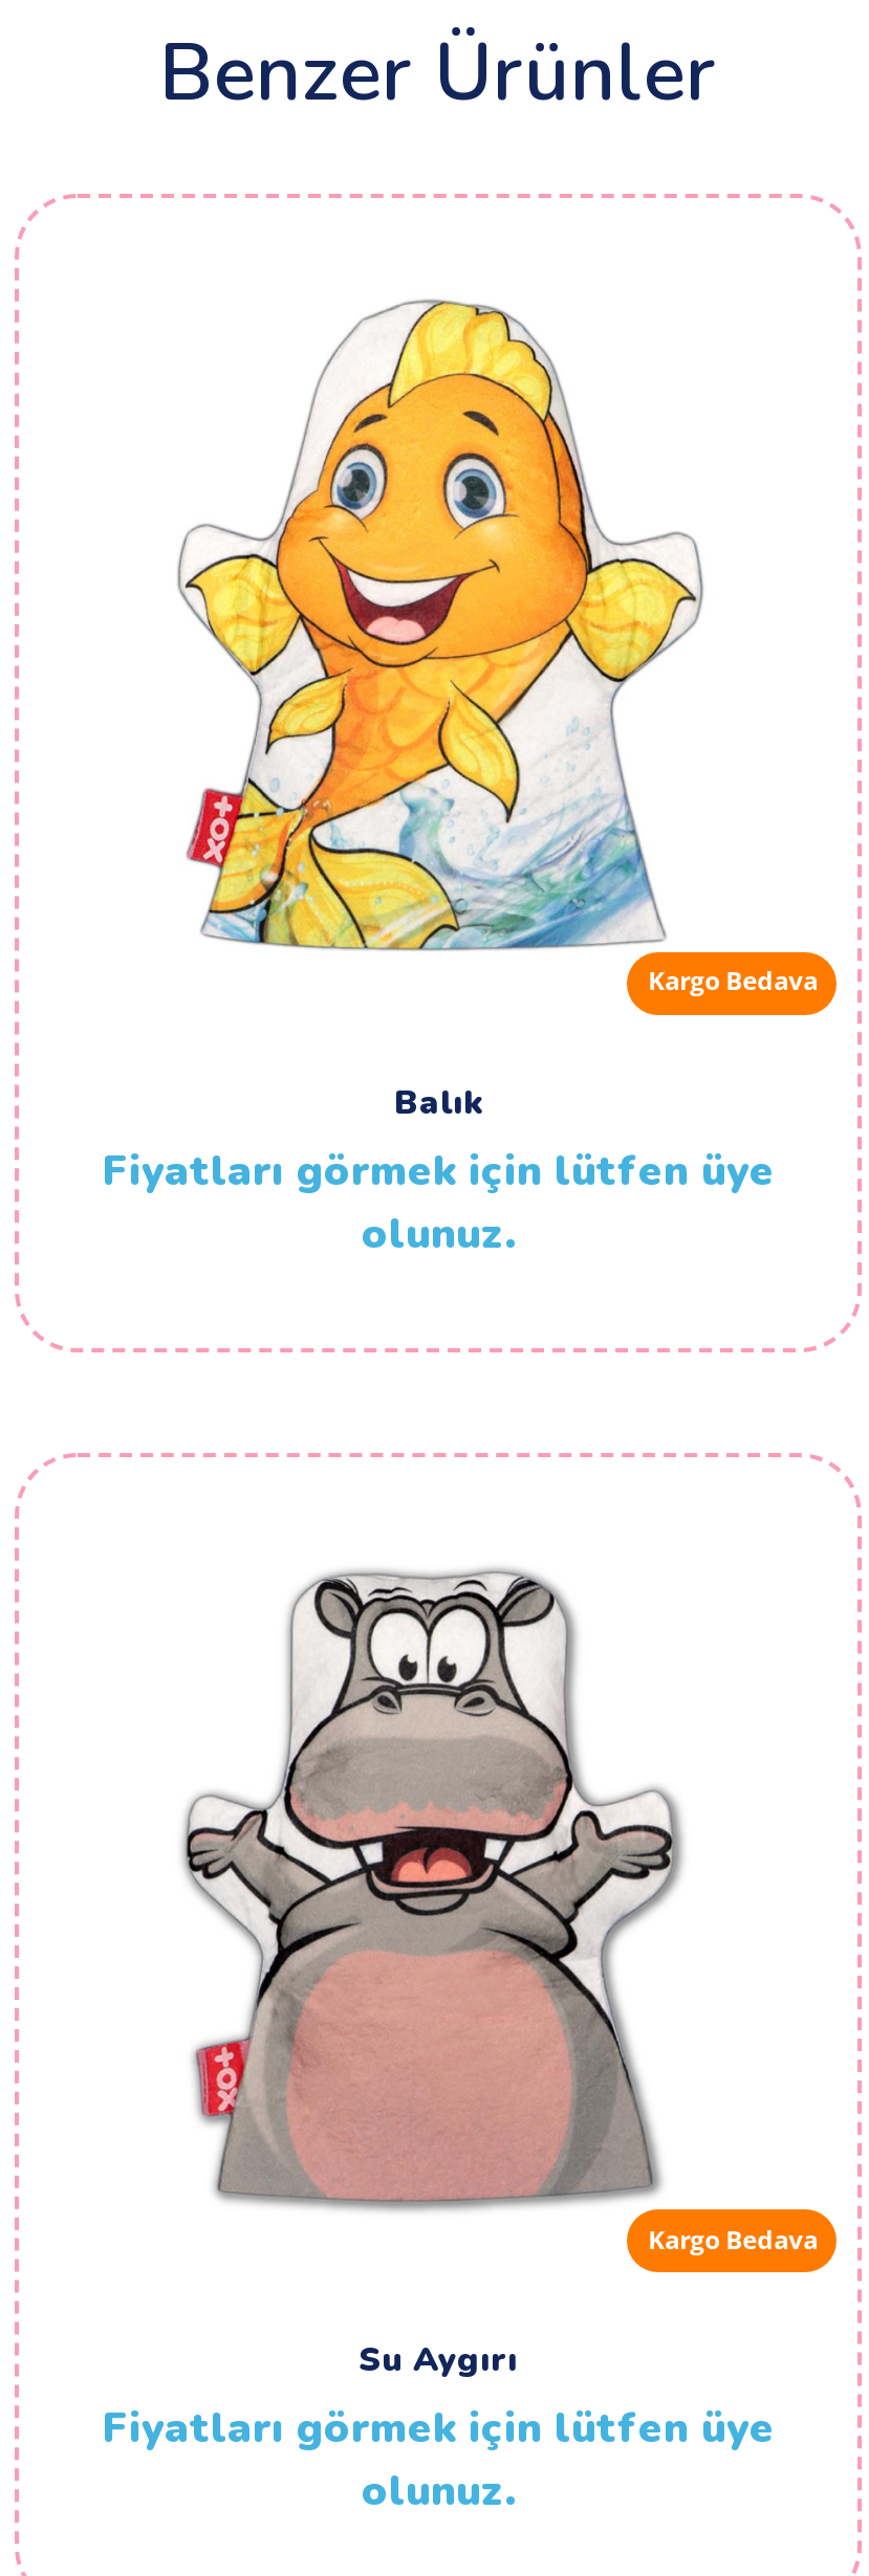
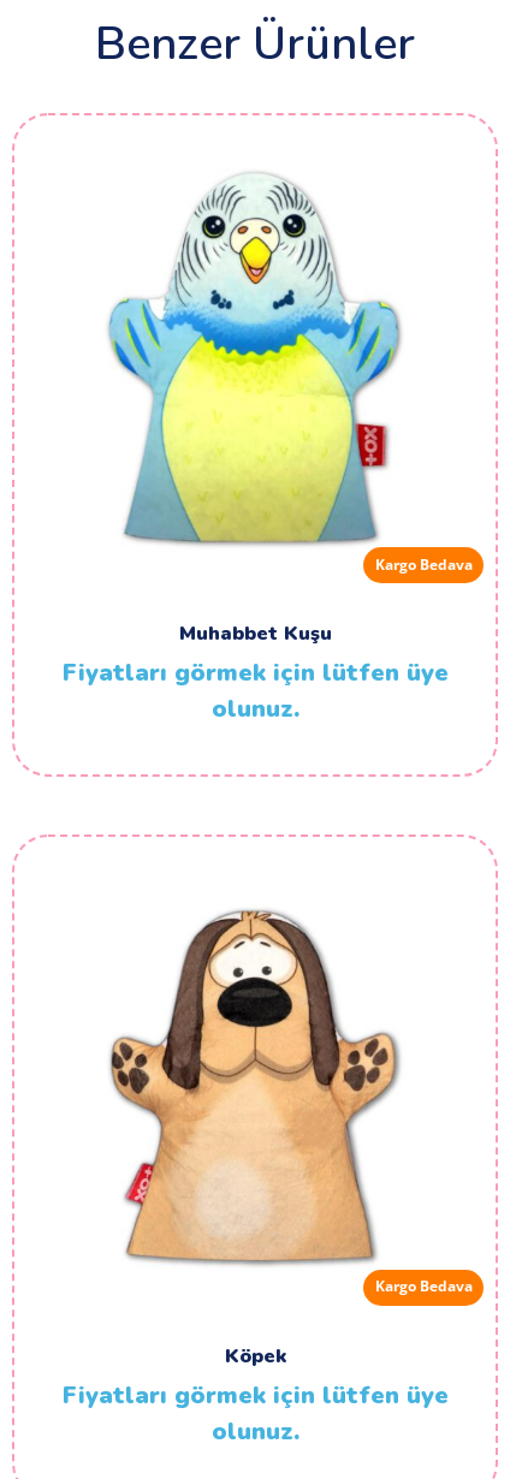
[176,299,704,952] [image] -> [107,174,407,547] [image]
[394,1079,482,1126] Balık -> [179,621,331,647] Muhabbet Kuşu
[187,1566,690,2211] [image] -> [112,902,401,1269] [image]
[359,2338,518,2384] Su Aygırı -> [224,1343,286,1369] Köpek

